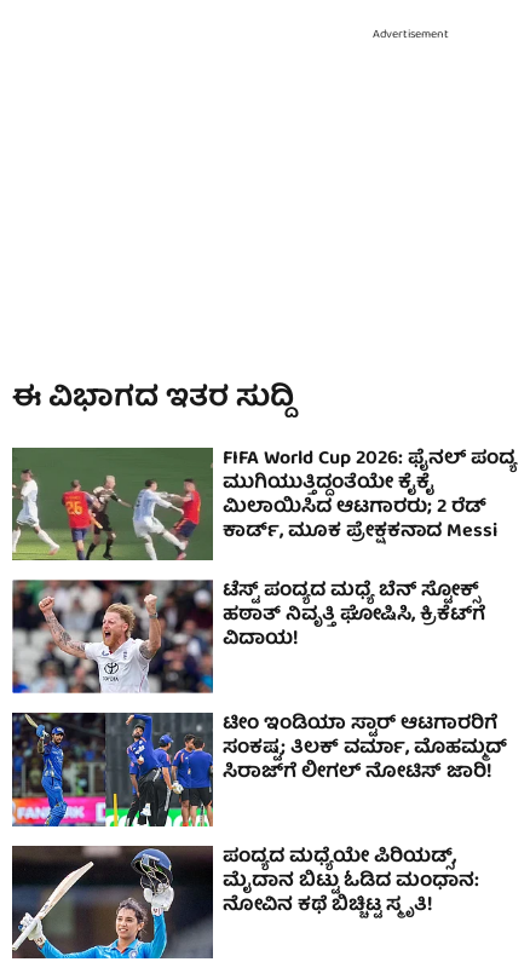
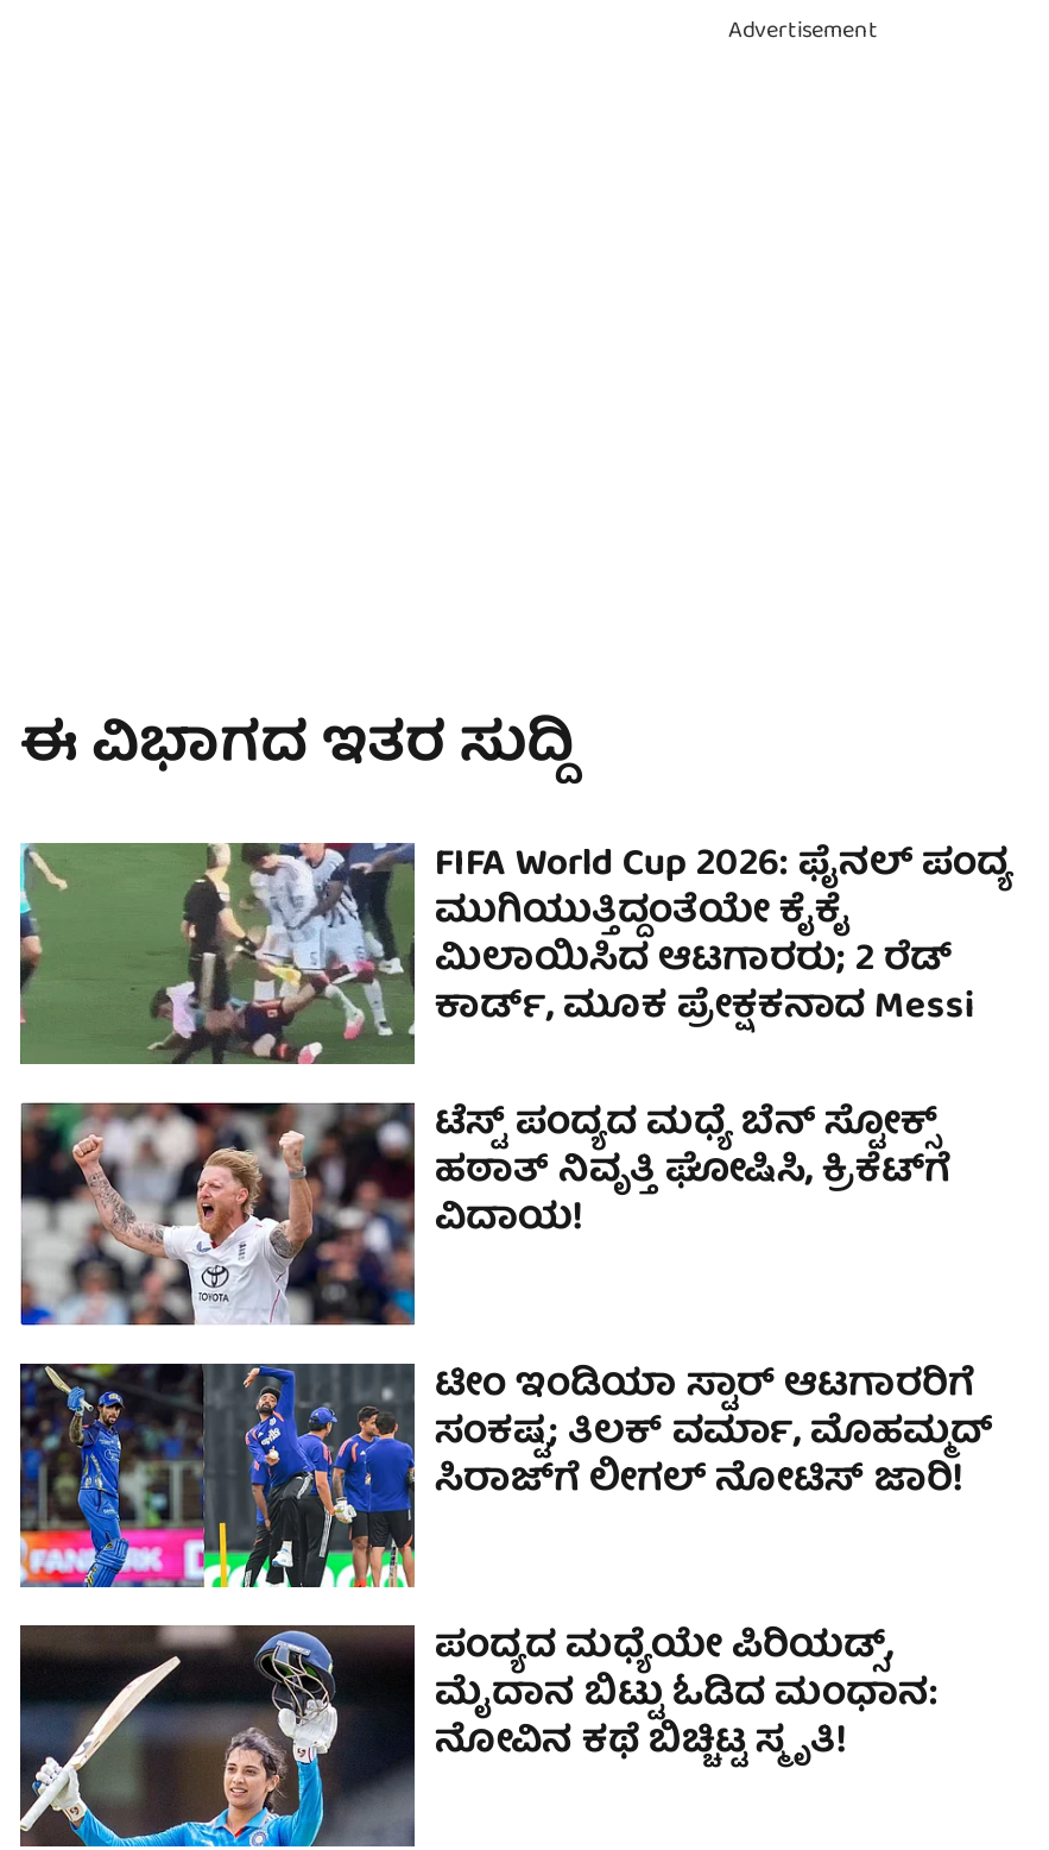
[11,447,213,561] [image] -> [18,841,415,1066] [image]

